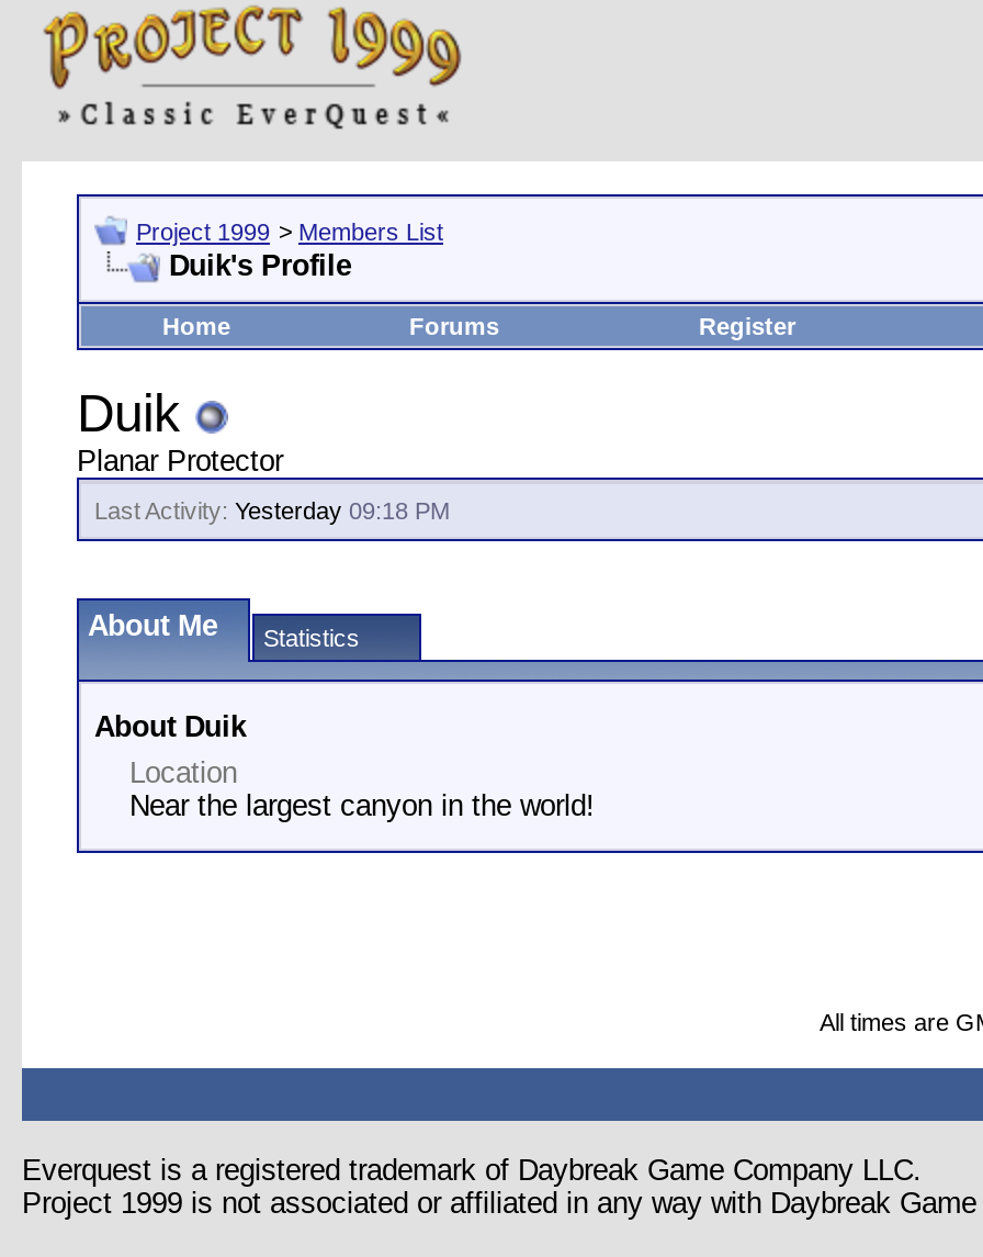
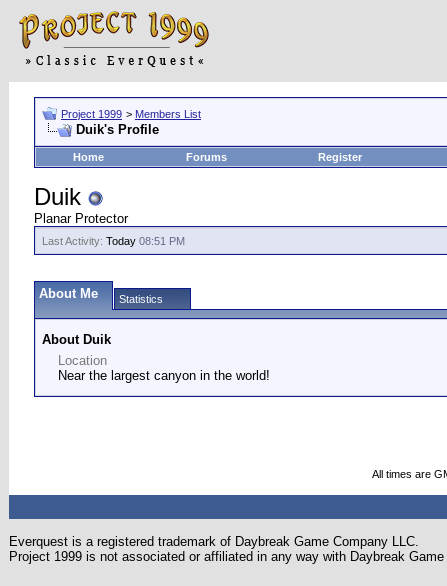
[94,497,450,524] Last Activity: Yesterday 09:18 PM -> [42,235,185,247] Last Activity: Today 08:51 PM

